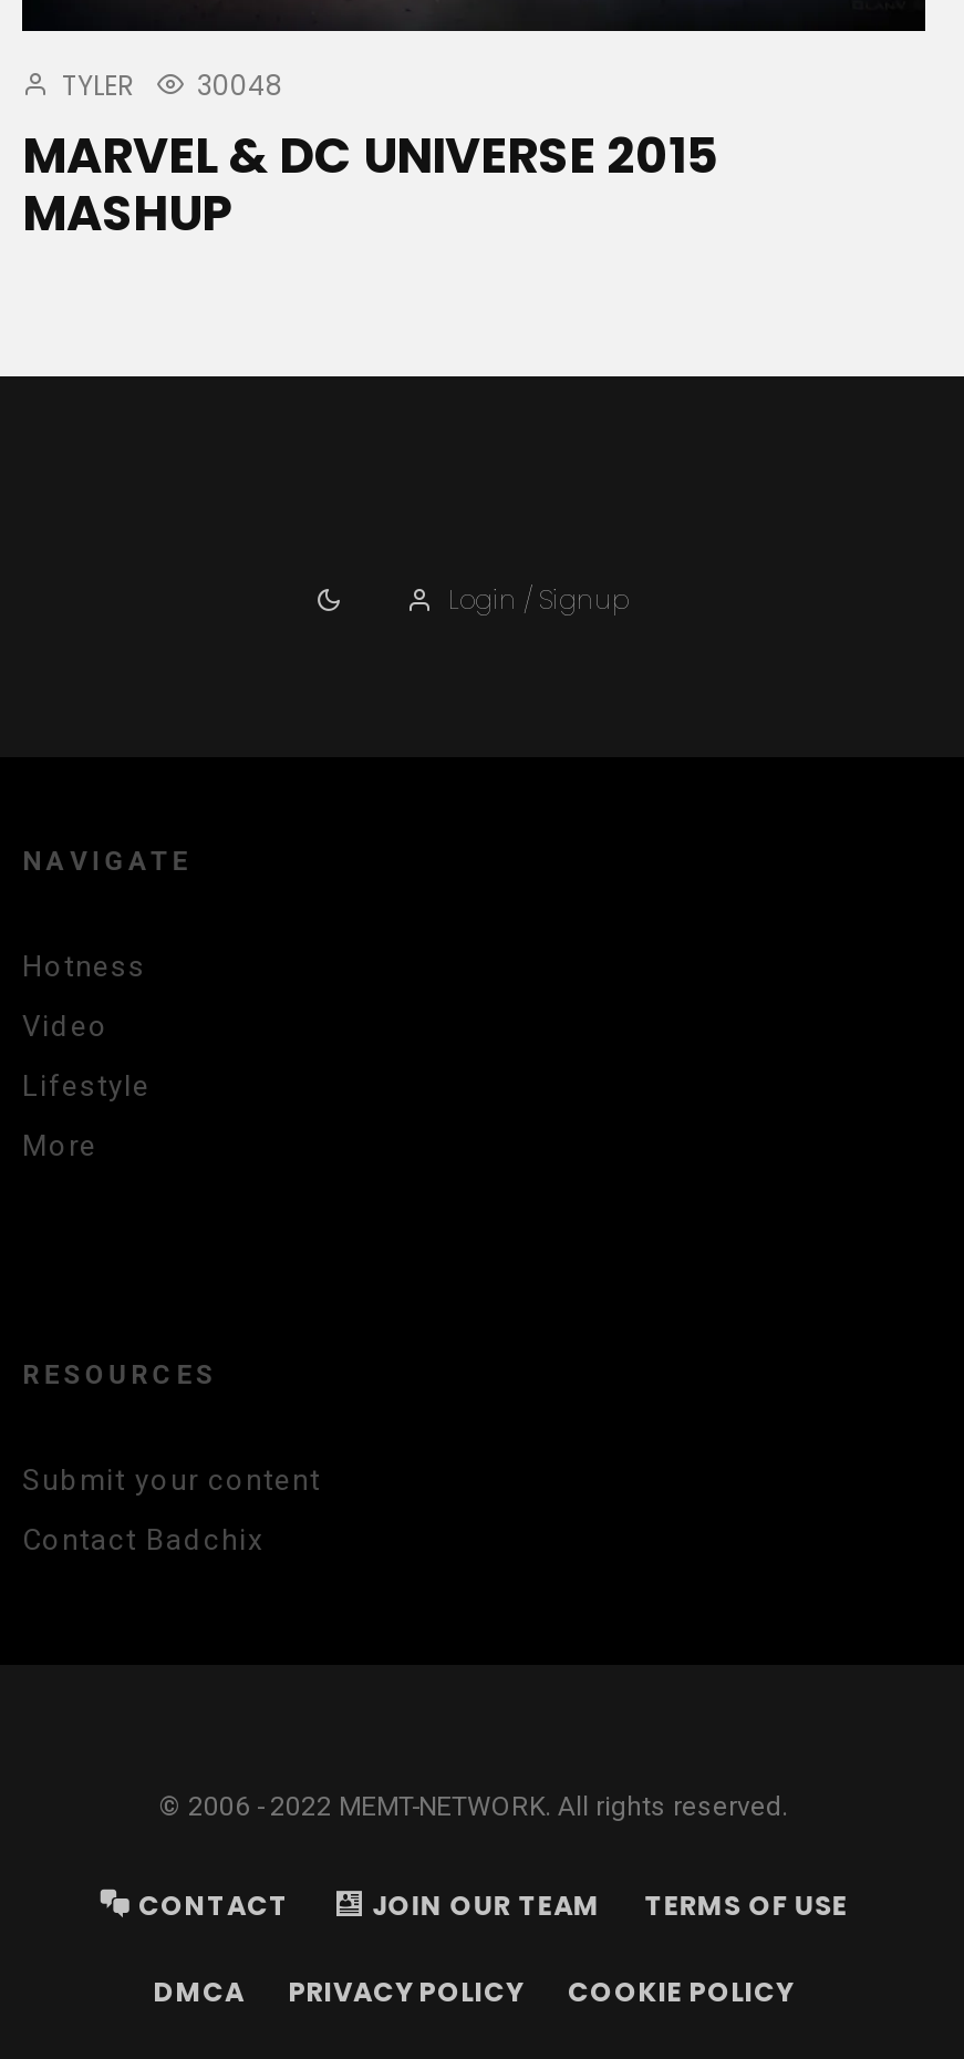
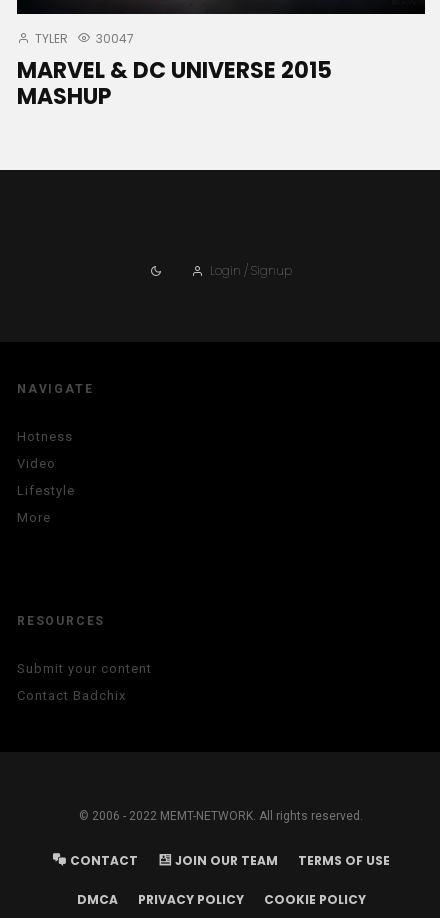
[55,67,283,104] TYLER 30048 -> [32,30,134,47] TYLER 30047

